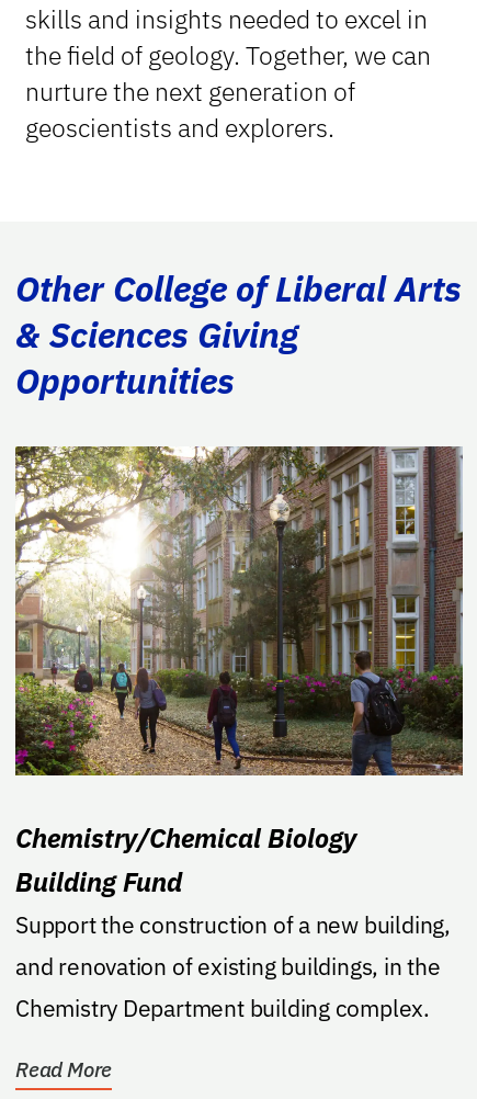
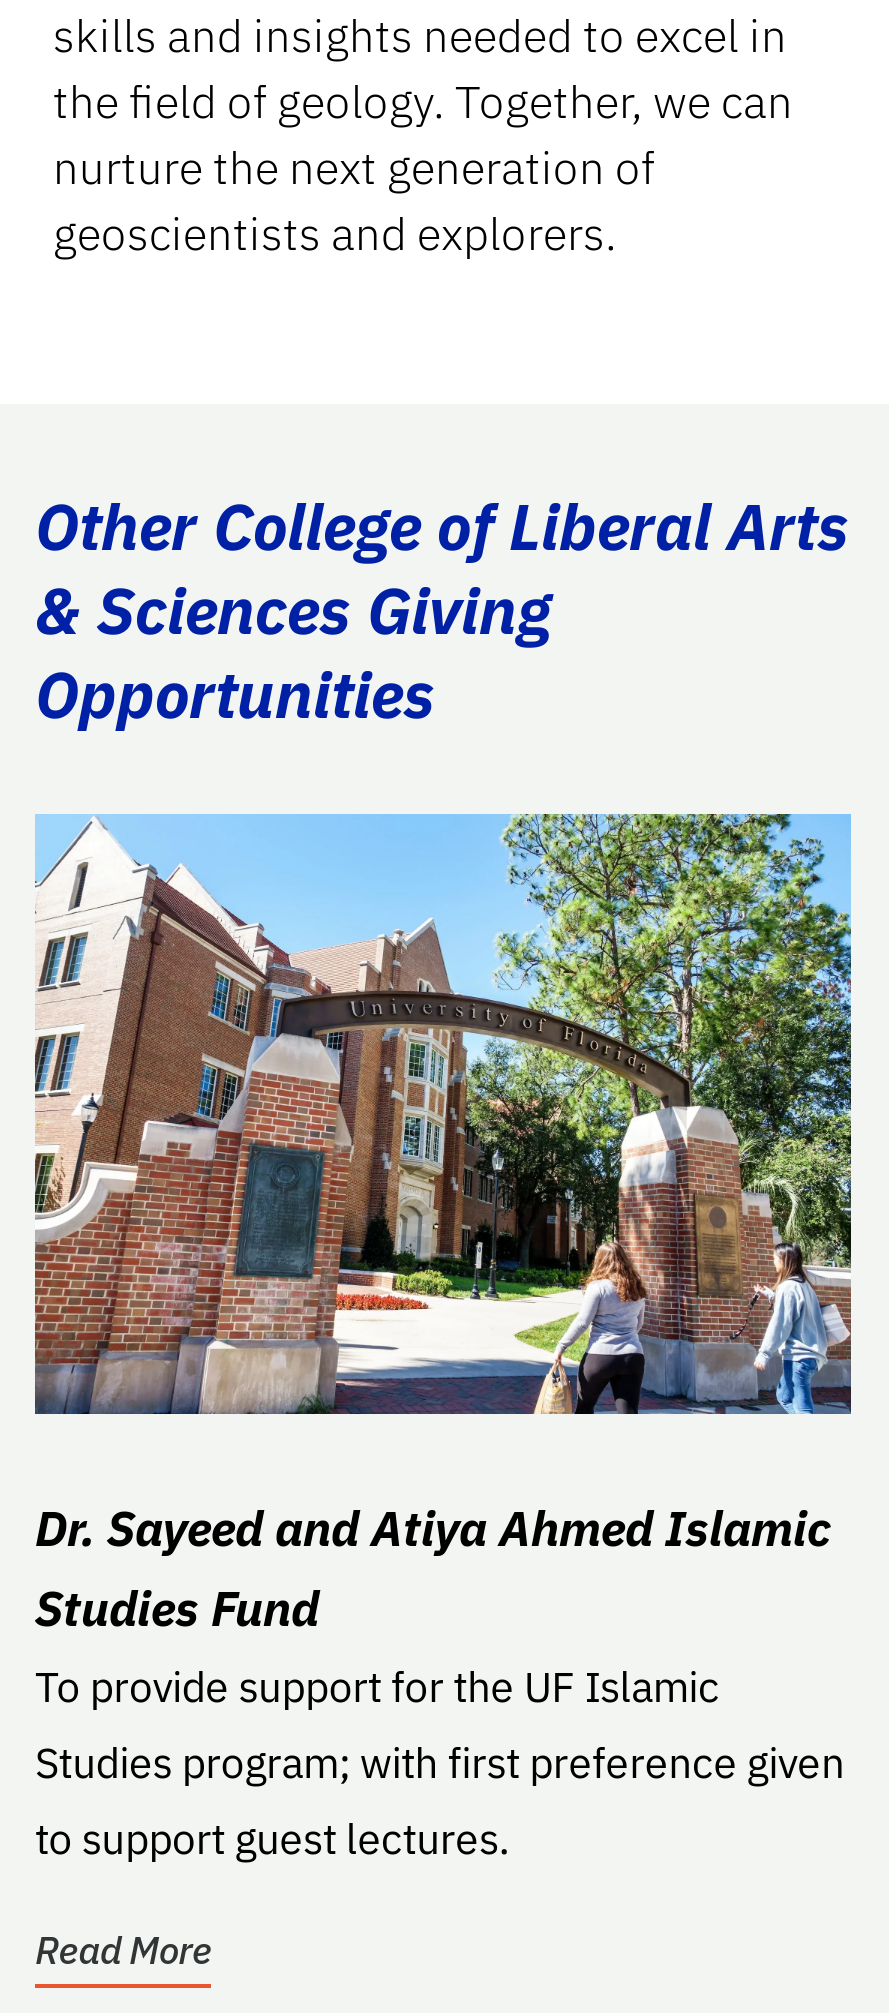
[14,445,464,1023] [image] | Chemistry/Chemical Biology | Building Fund | Support the construction of a new building, | and renovation of existing buildings, in the | Chemistry Department building complex. -> [33,812,853,1865] [image] | Dr. Sayeed and Atiya Ahmed Islamic | Studies Fund | To provide support for the UF Islamic | Studies program; with first preference given | to support guest lectures.

